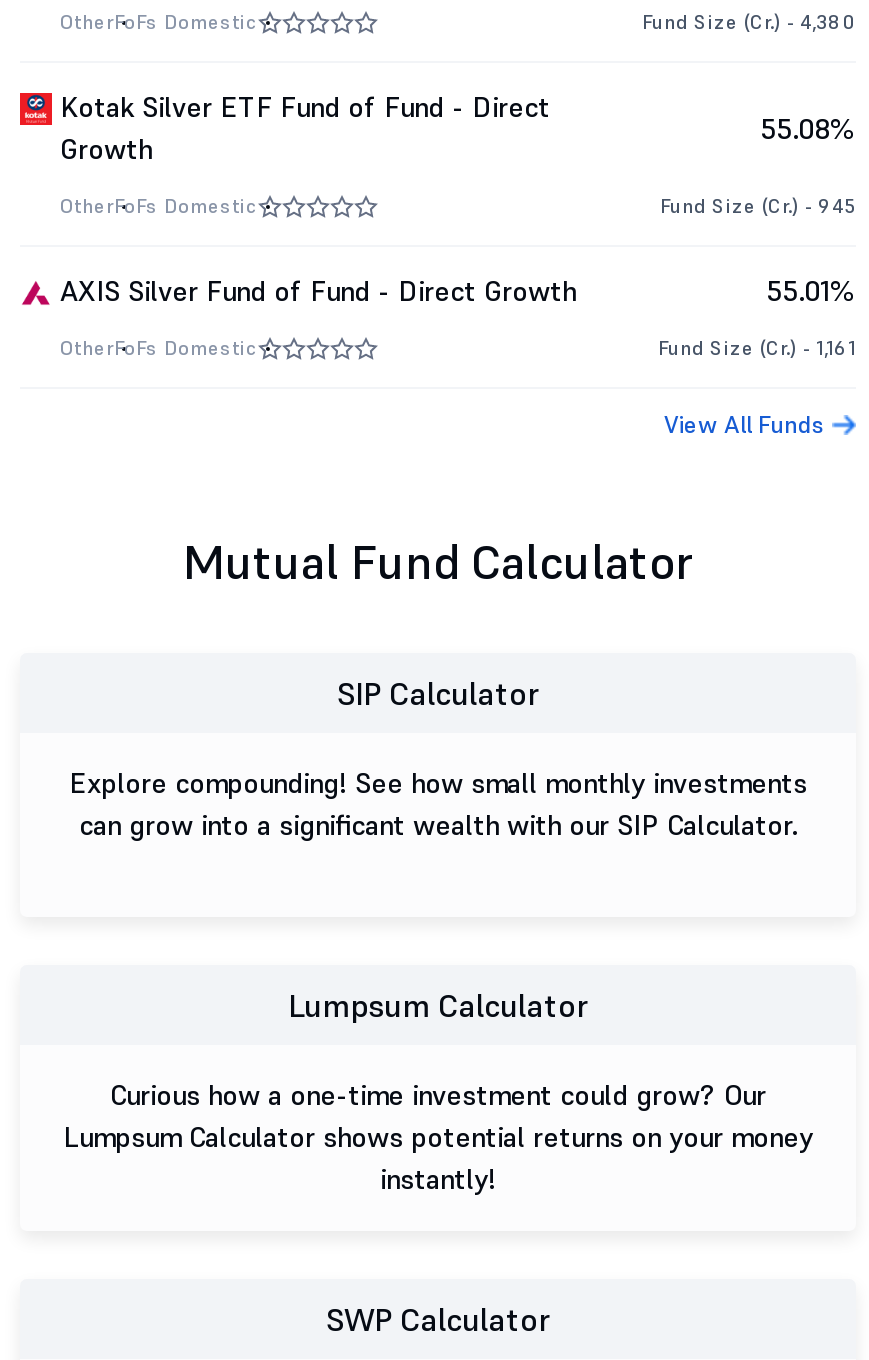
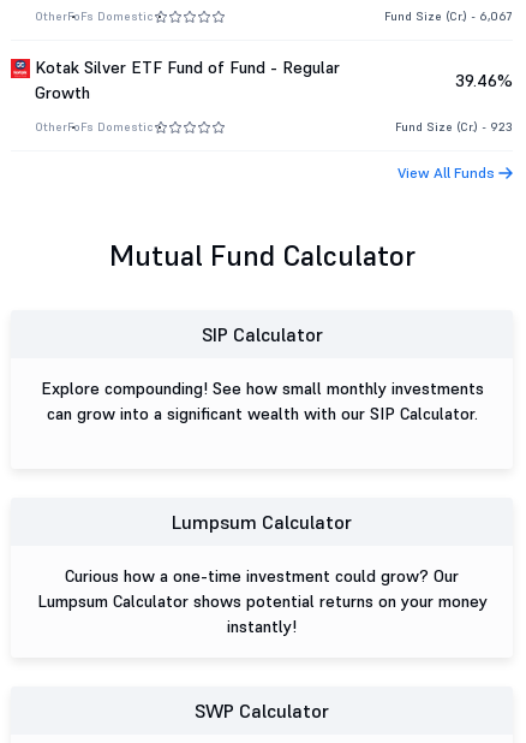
[642,9,856,35] Fund Size (Cr.) - 4,380 -> [384,8,513,24] Fund Size (Cr.) - 6,067
[60,89,550,125] Kotak Silver ETF Fund of Fund - Direct -> [35,57,340,78] Kotak Silver ETF Fund of Fund - Regular
[760,110,856,146] 55.08% -> [455,69,513,91] 39.46%
[60,193,856,361] Fund Size (Cr.) - 945 | AXIS Silver Fund of Fund - Direct Growth | 55.01% | OtherFoFs Domestic | Fund Size (Cr.) - 1,161 -> [395,119,513,135] Fund Size (Cr.) - 923

